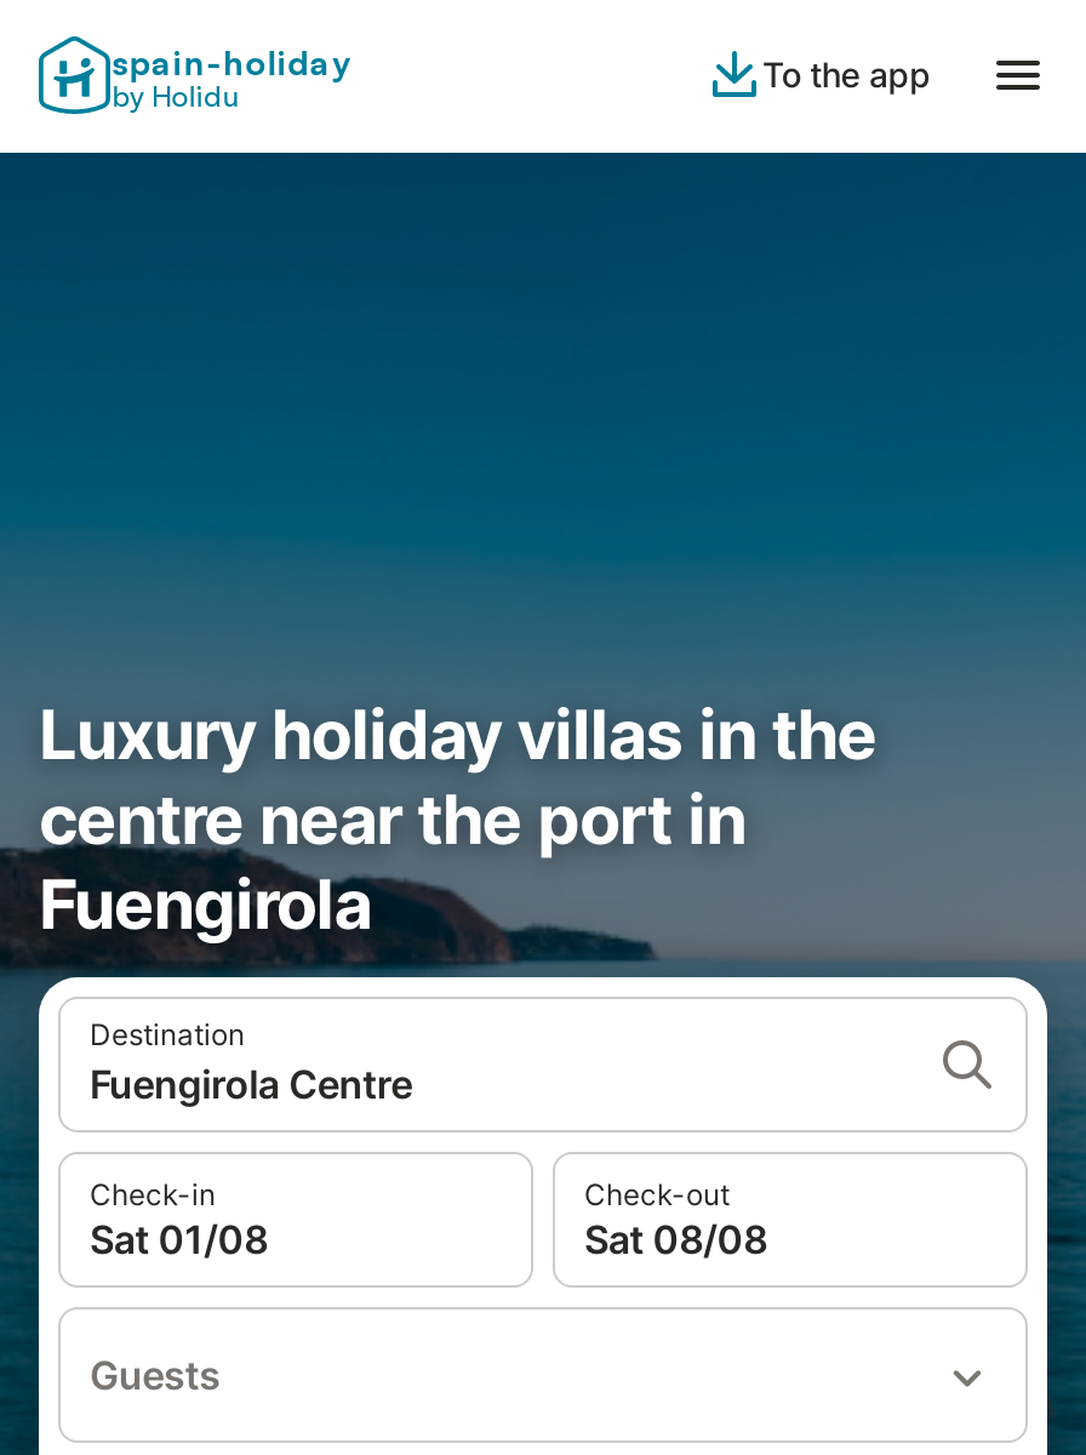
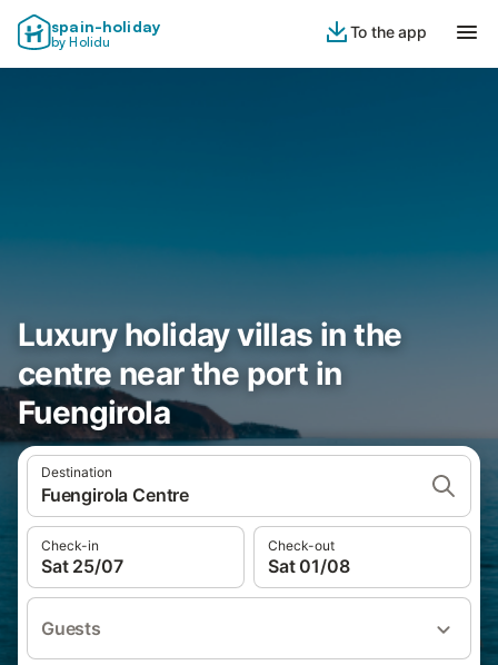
[90,1215,268,1263] Sat 01/08 -> [41,555,123,577] Sat 25/07
[584,1215,767,1263] Sat 08/08 -> [268,555,349,577] Sat 01/08

